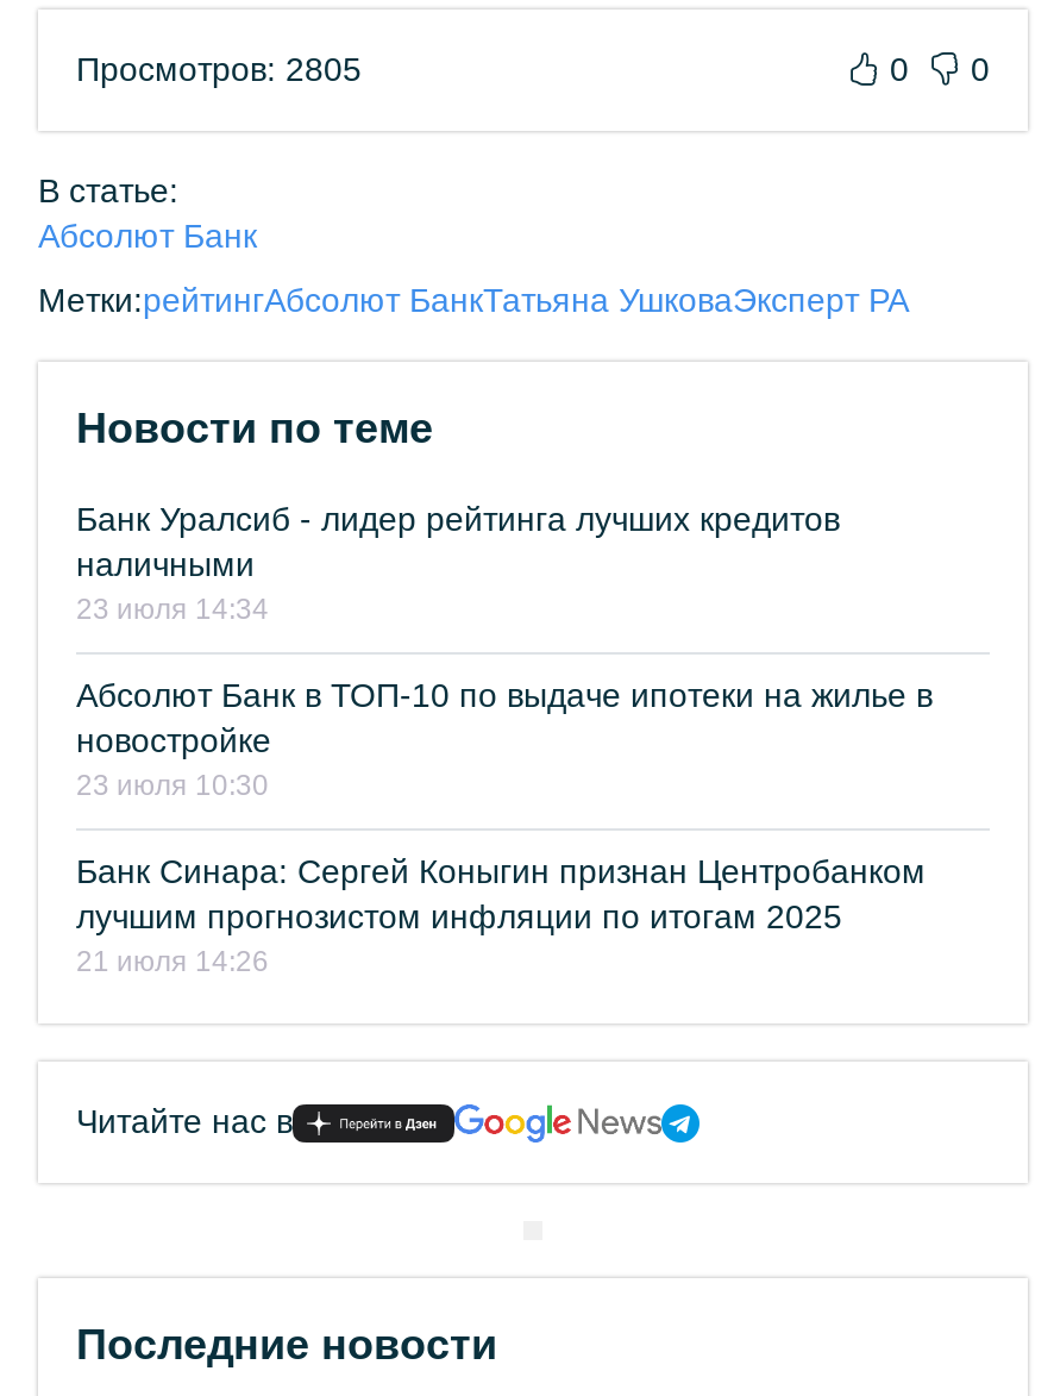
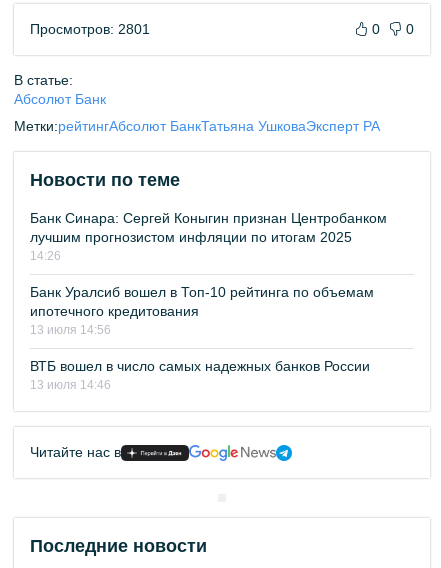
[76,50,362,88] Просмотров: 2805 -> [30,21,150,37] Просмотров: 2801
[76,500,933,802] Банк Уралсиб - лидер рейтинга лучших кредитов | наличными | 23 июля 14:34 | Абсолют Банк в ТОП-10 по выдаче ипотеки на жилье в | новостройке | 23 июля 10:30 -> none
moved [76,852,926,935] -> [30,210,387,245]: Банк Синара: Сергей Коныгин признан Центробанком | лучшим прогнозистом инфляции по итогам 2025
[76,945,269,978] 21 июля 14:26 -> [30,249,374,392] 14:26 | Банк Уралсиб вошел в Топ-10 рейтинга по объемам | ипотечного кредитования | 13 июля 14:56 | ВТБ вошел в число самых надежных банков России | 13 июля 14:46

